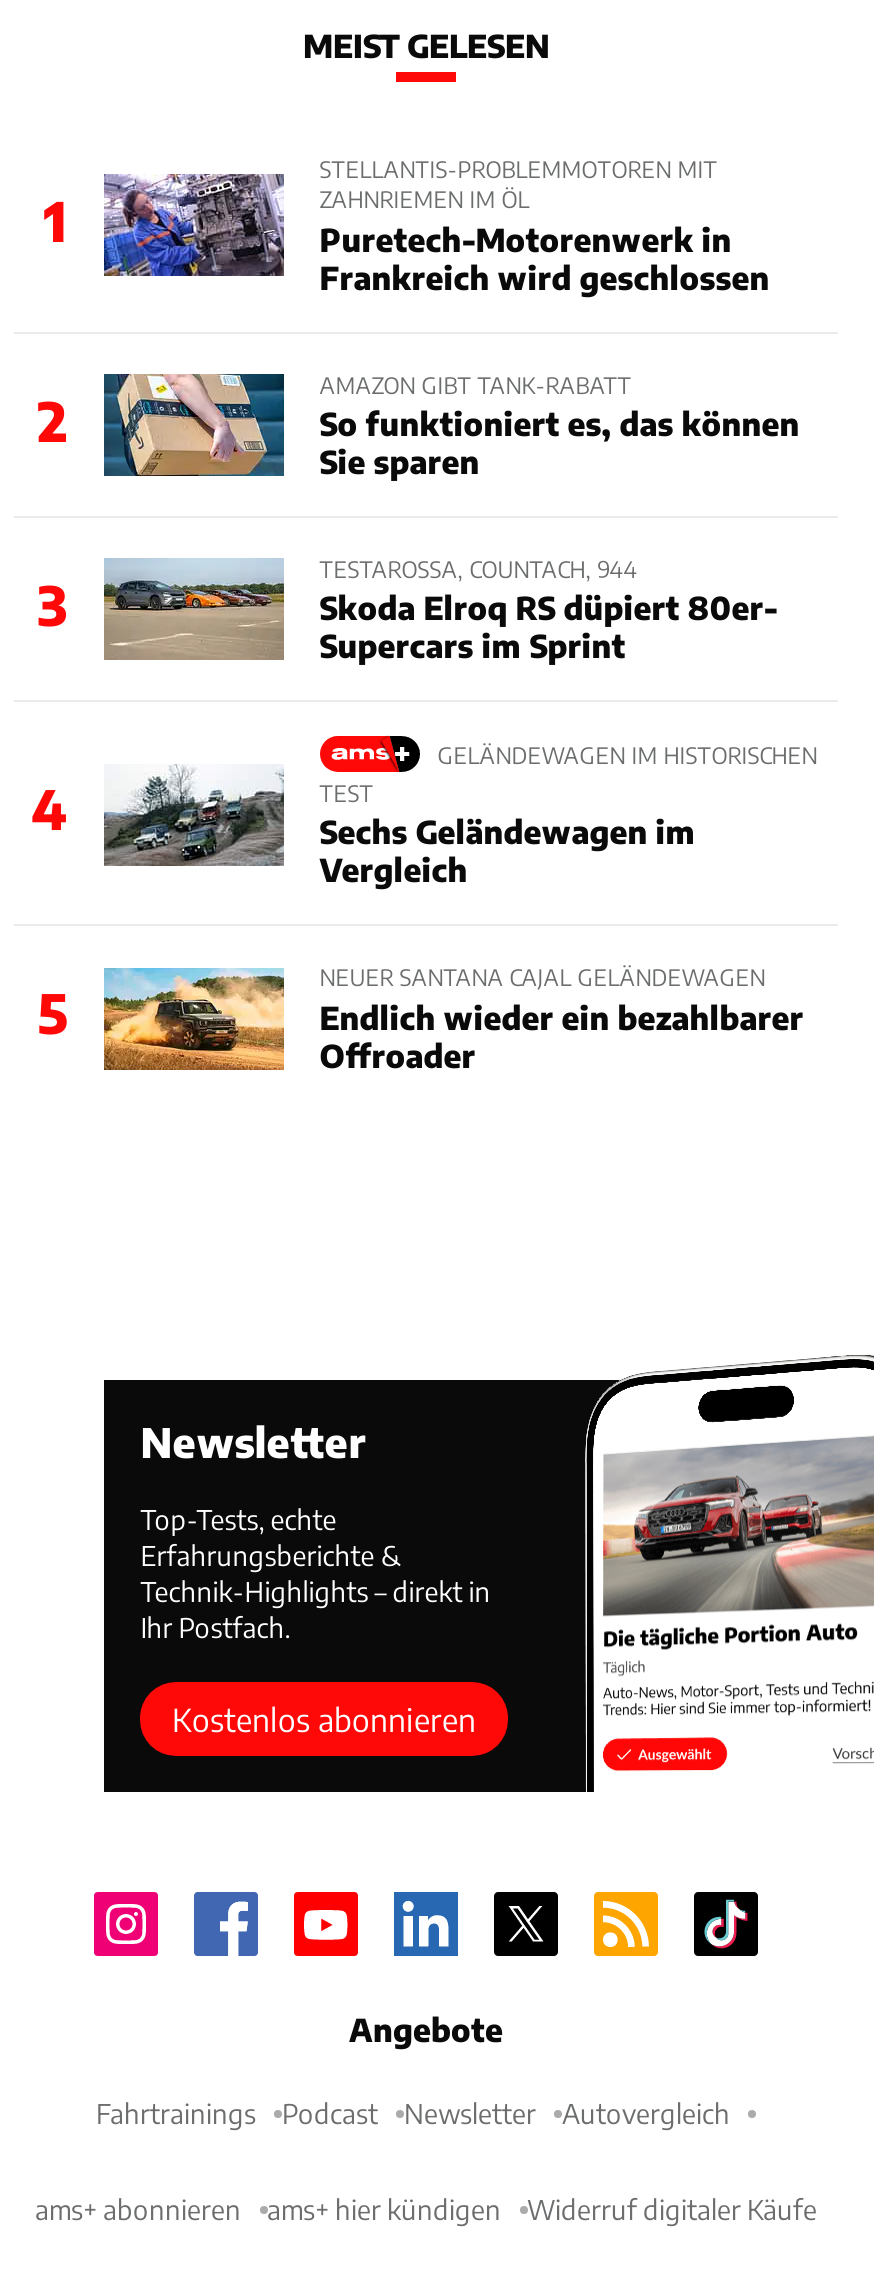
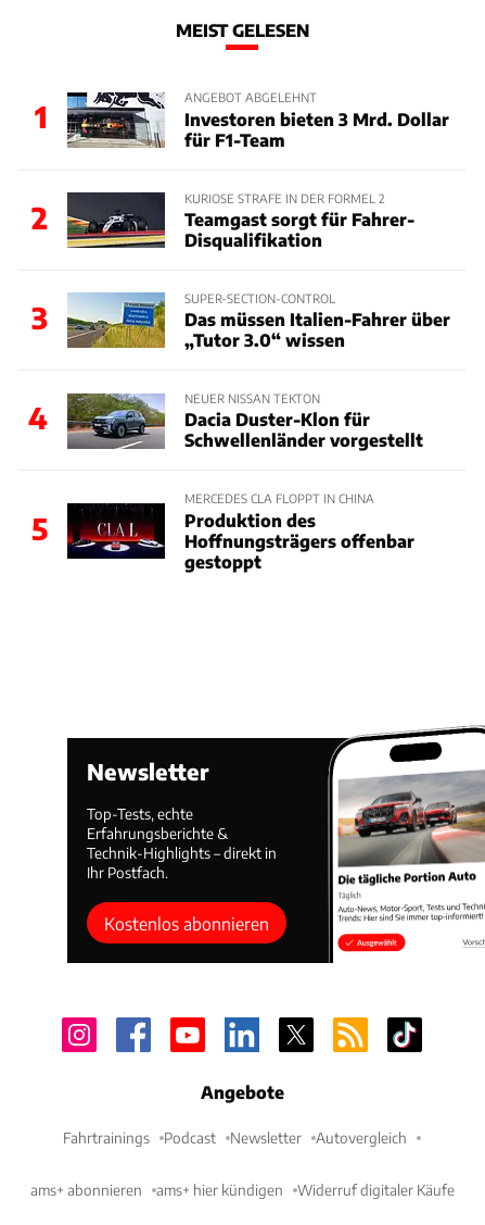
[102,154,770,295] [image] | STELLANTIS-PROBLEMMOTOREN MIT | ZAHNRIEMEN IM ÖL | Puretech-Motorenwerk in | Frankreich wird geschlossen -> [67,89,449,149] [image] | ANGEBOT ABGELEHNT | Investoren bieten 3 Mrd. Dollar | für F1-Team
[102,369,800,480] [image] | AMAZON GIBT TANK-RABATT | So funktioniert es, das können | Sie sparen -> [66,190,414,250] [image] | KURIOSE STRAFE IN DER FORMEL 2 | Teamgast sorgt für Fahrer- | Disqualifikation
[102,554,778,664] [image] | TESTAROSSA, COUNTACH, 944 | Skoda Elroq RS düpiert 80er- | Supercars im Sprint -> [67,290,450,350] [image] | SUPER-SECTION-CONTROL | Das müssen Italien-Fahrer über | „Tutor 3.0“ wissen
[104,740,818,888] [image] | GELÄNDEWAGEN IM HISTORISCHEN | TEST | Sechs Geländewagen im | Vergleich -> [66,390,423,450] [image] | NEUER NISSAN TEKTON | Dacia Duster-Klon für | Schwellenländer vorgestellt
[102,962,804,1073] [image] | NEUER SANTANA CAJAL GELÄNDEWAGEN | Endlich wieder ein bezahlbarer | Offroader -> [66,490,414,571] [image] | MERCEDES CLA FLOPPT IN CHINA | Produktion des | Hoffnungsträgers offenbar | gestoppt

